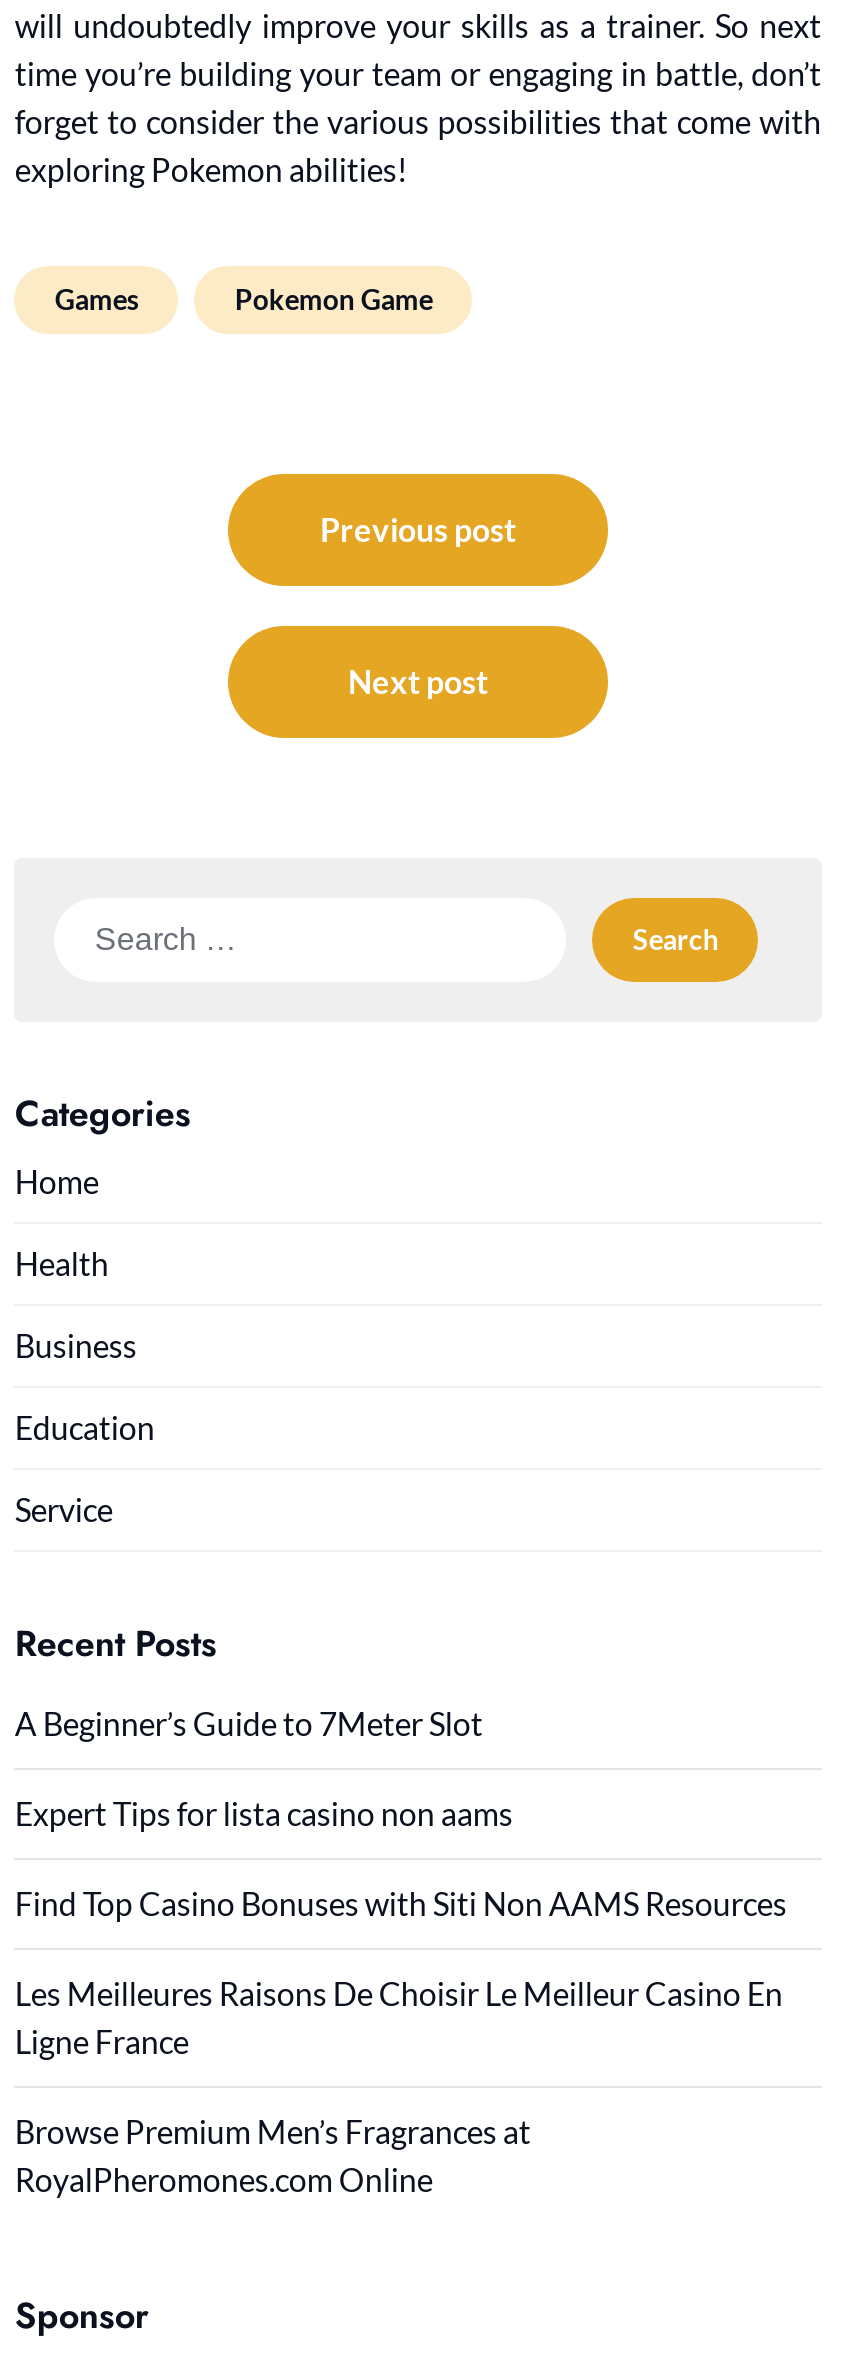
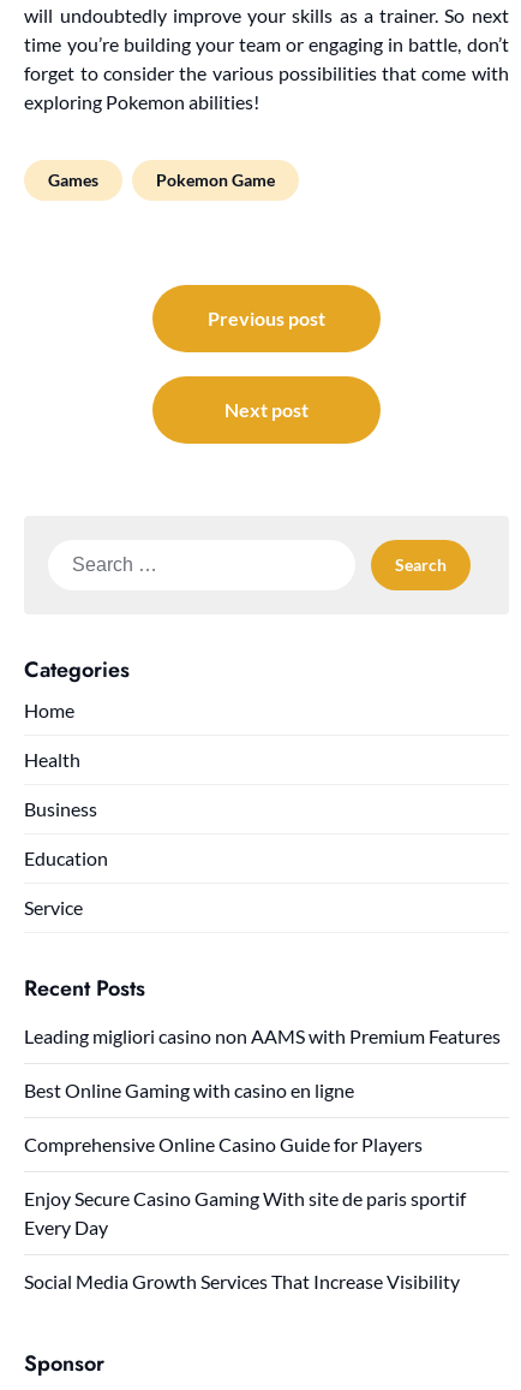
[15,1704,483,1742] A Beginner’s Guide to 7Meter Slot -> [24,1024,501,1047] Leading migliori casino non AAMS with Premium Features
[15,1794,513,1832] Expert Tips for lista casino non aams -> [24,1078,355,1101] Best Online Gaming with casino en ligne
[15,1884,787,1922] Find Top Casino Bonuses with Siti Non AAMS Resources -> [24,1132,423,1155] Comprehensive Online Casino Guide for Players
[15,1974,783,2060] Les Meilleures Raisons De Choisir Le Meilleur Casino En | Ligne France -> [24,1187,466,1238] Enjoy Secure Casino Gaming With site de paris sportif | Every Day
[15,2112,531,2198] Browse Premium Men’s Fragrances at | RoyalPheromones.com Online -> [24,1270,460,1292] Social Media Growth Services That Increase Visibility

